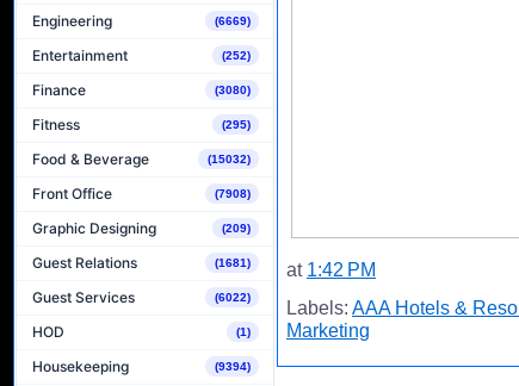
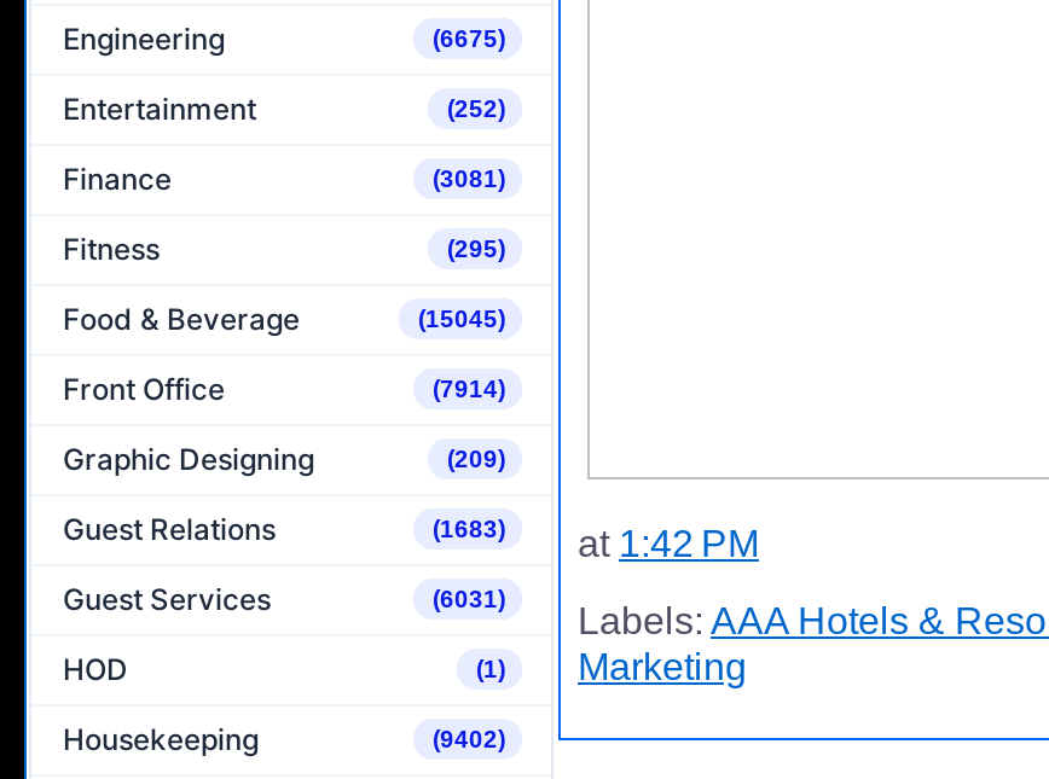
[215,14,251,28] (6669) -> [433,26,505,52] (6675)
[215,84,251,97] (3080) -> [433,166,505,192] (3081)
[208,153,251,166] (15032) -> [418,306,505,332] (15045)
[215,187,251,200] (7908) -> [433,376,505,402] (7914)
[215,256,251,269] (1681) -> [433,516,505,543] (1683)
[215,291,251,304] (6022) -> [433,586,505,613] (6031)
[215,360,251,373] (9394) -> [433,726,505,753] (9402)

